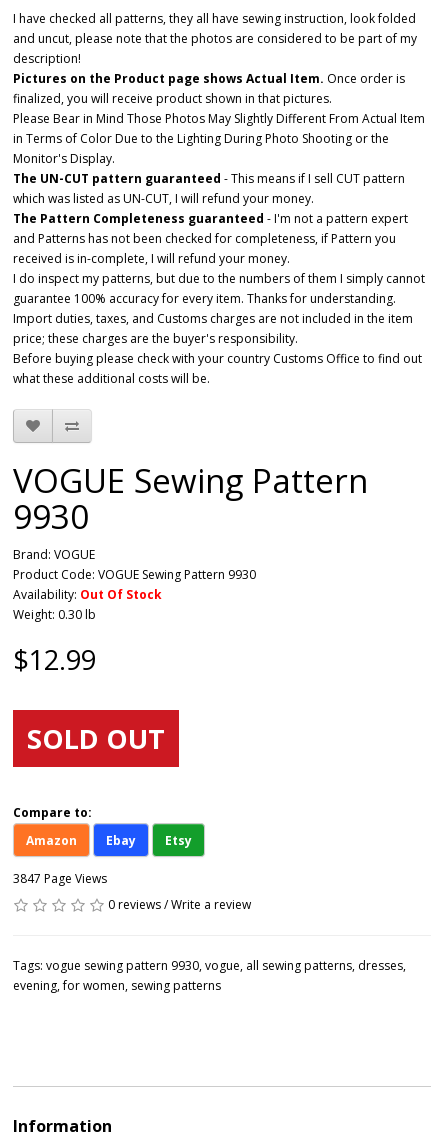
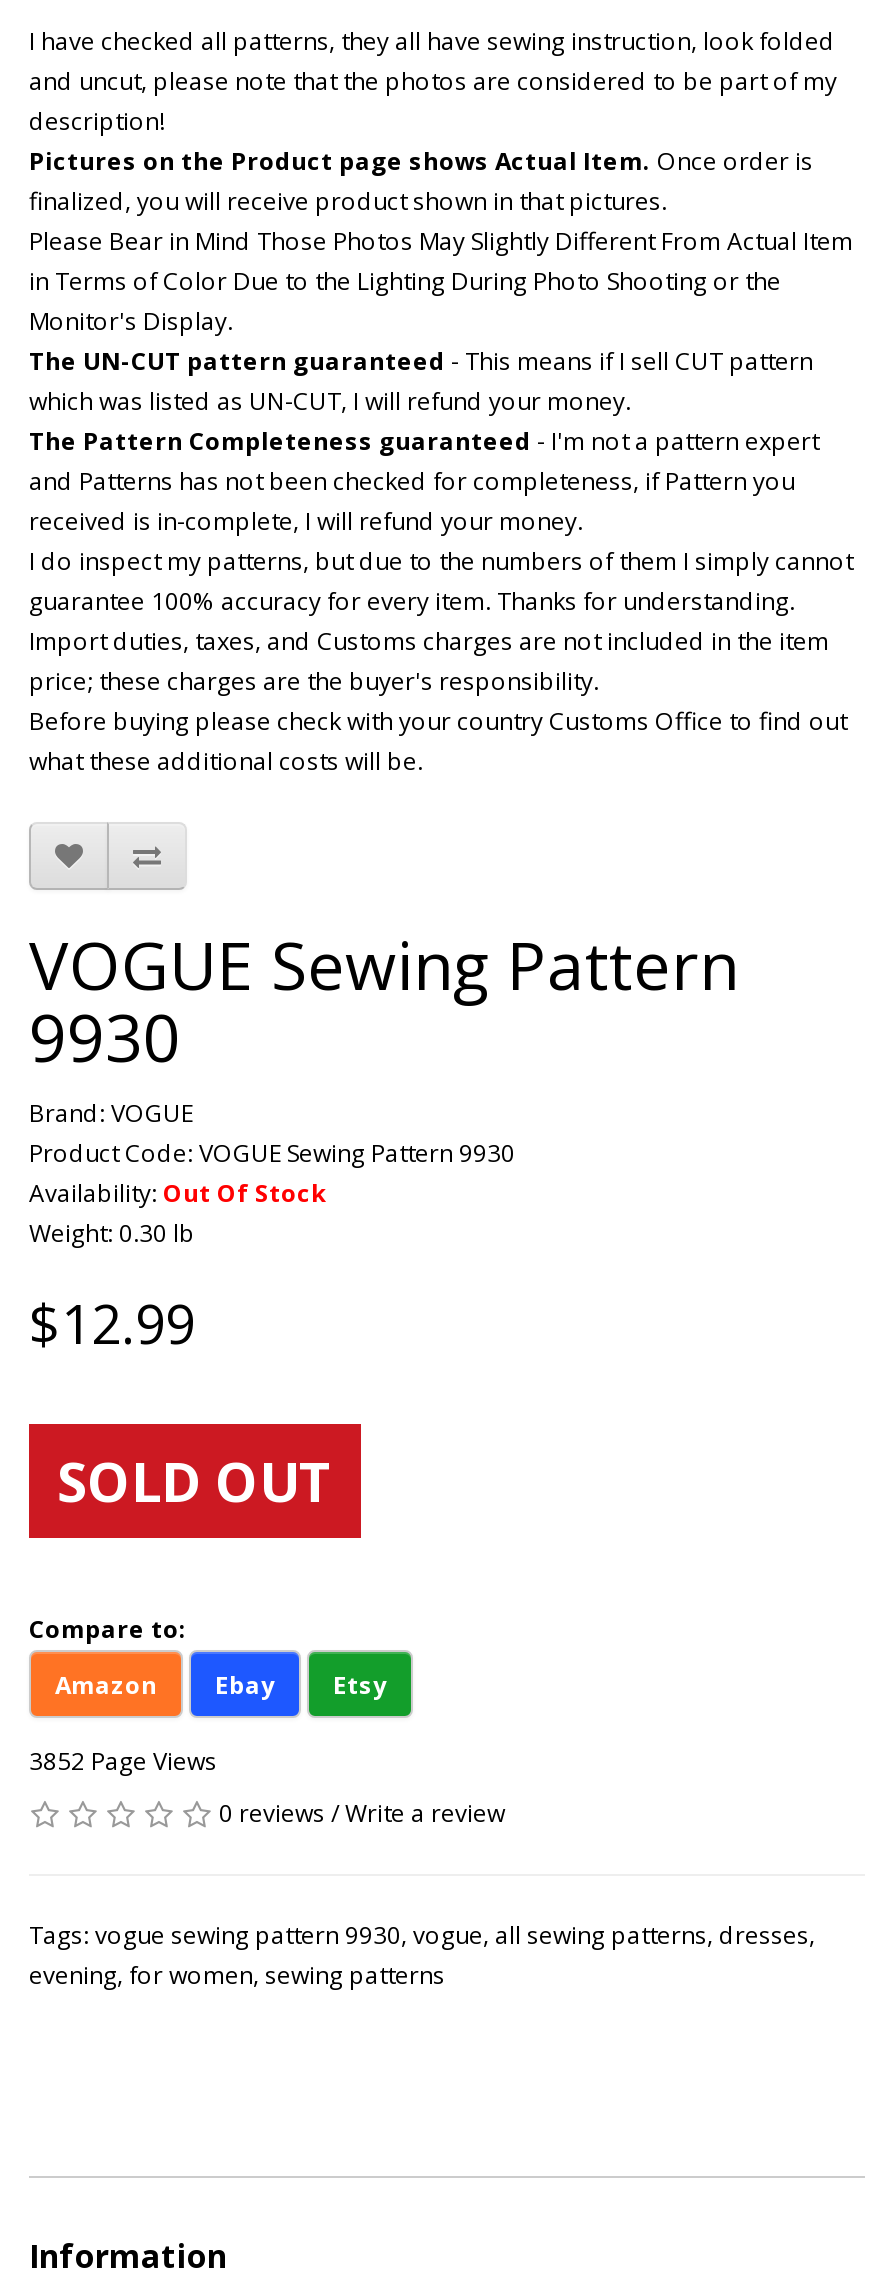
[13,870,107,887] 3847 Page Views -> [29,1744,217,1778] 3852 Page Views

